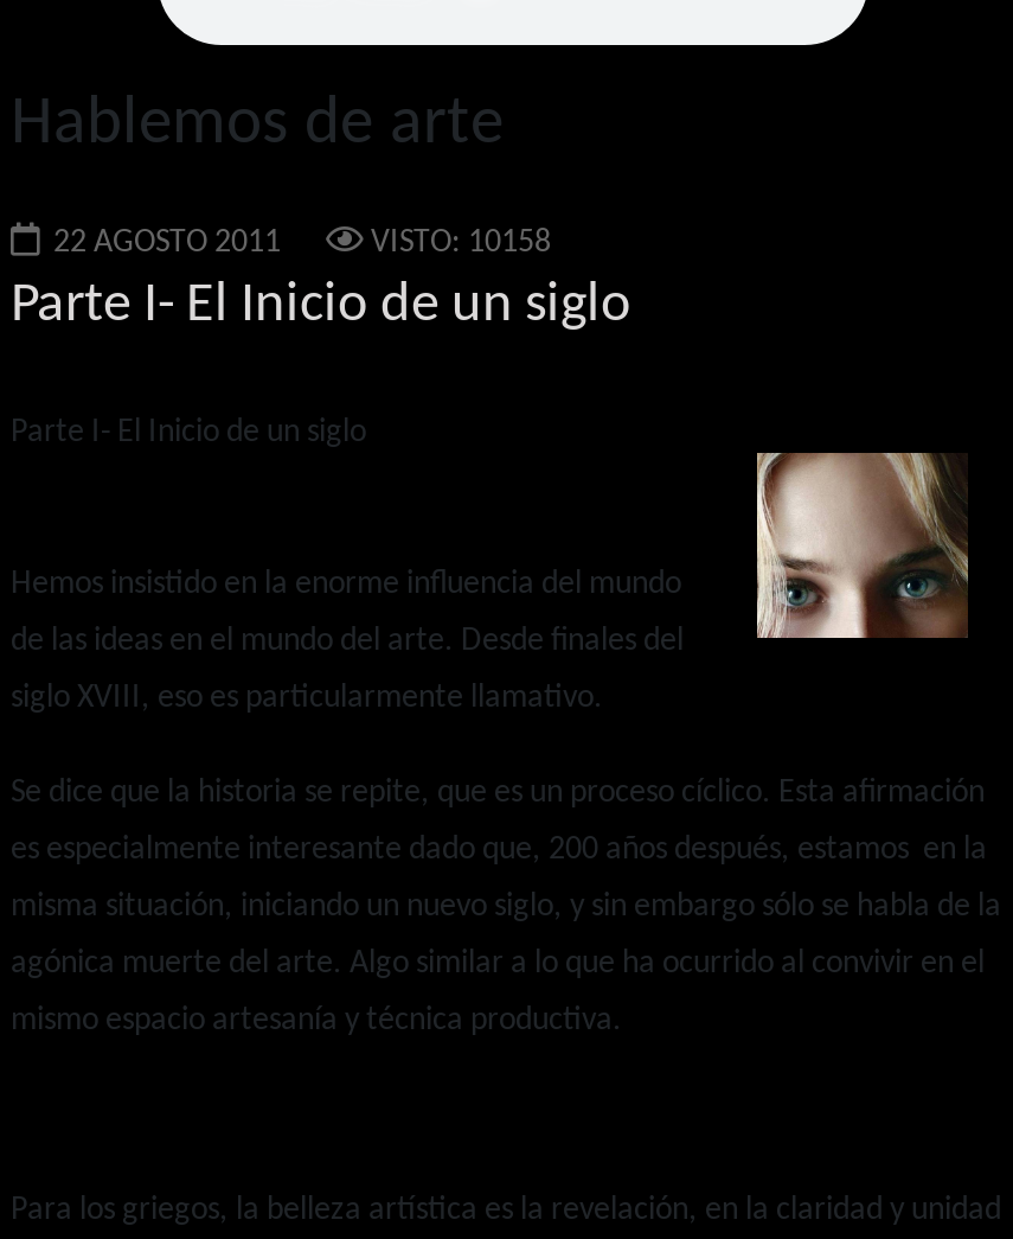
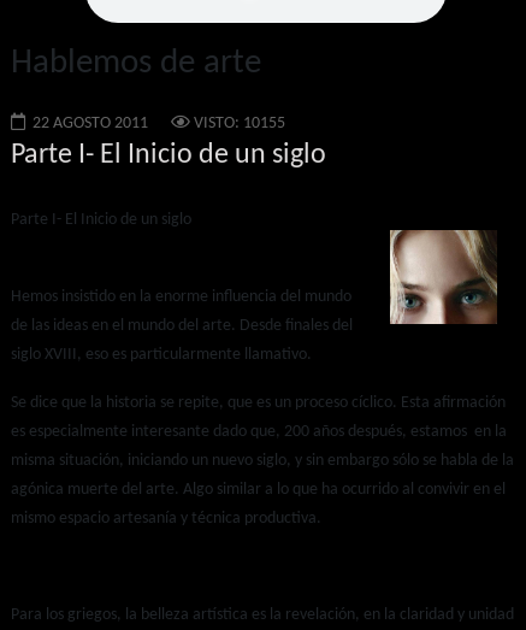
[371,225,551,261] VISTO: 10158 -> [194,114,285,132] VISTO: 10155

